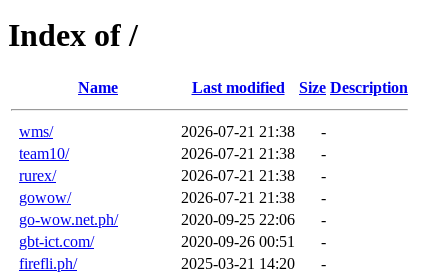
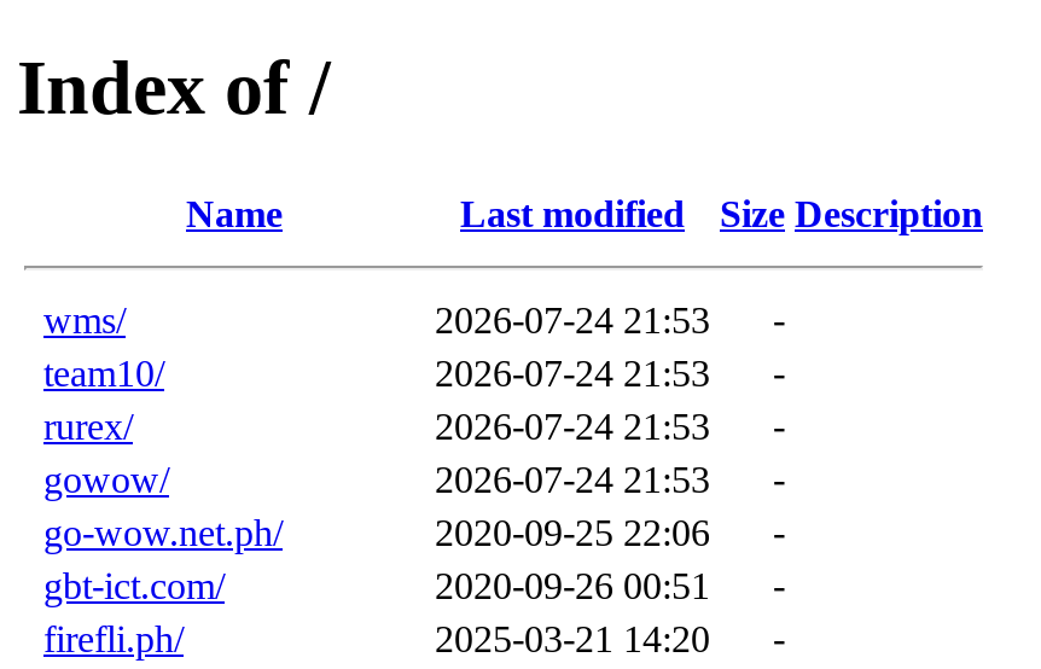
[181,123,295,140] 2026-07-21 21:38 -> [435,299,710,340] 2026-07-24 21:53
[181,145,295,162] 2026-07-21 21:38 -> [435,352,710,393] 2026-07-24 21:53
[181,167,295,184] 2026-07-21 21:38 -> [435,406,710,447] 2026-07-24 21:53
[181,189,295,206] 2026-07-21 21:38 -> [435,459,710,500] 2026-07-24 21:53

